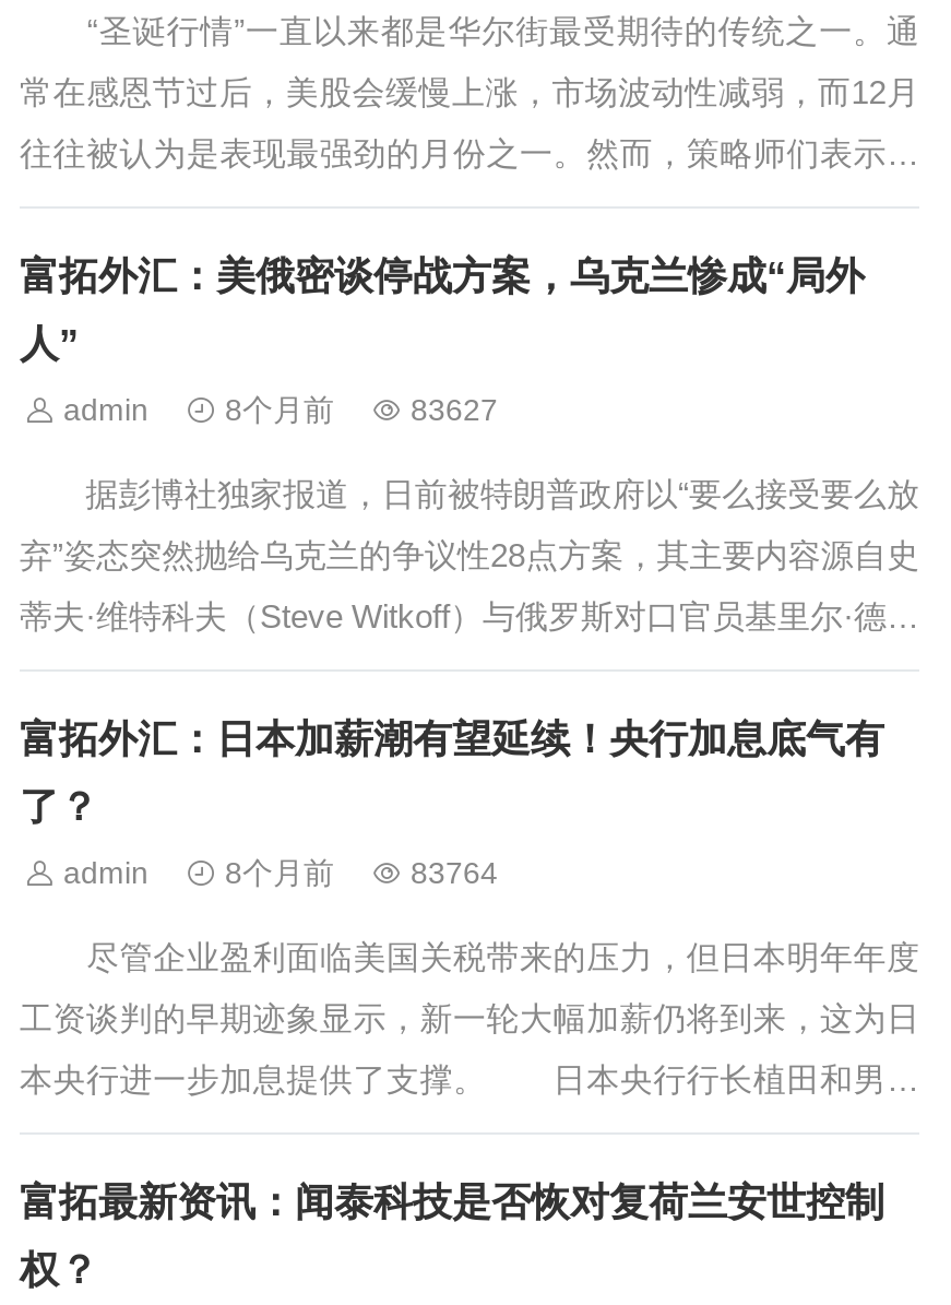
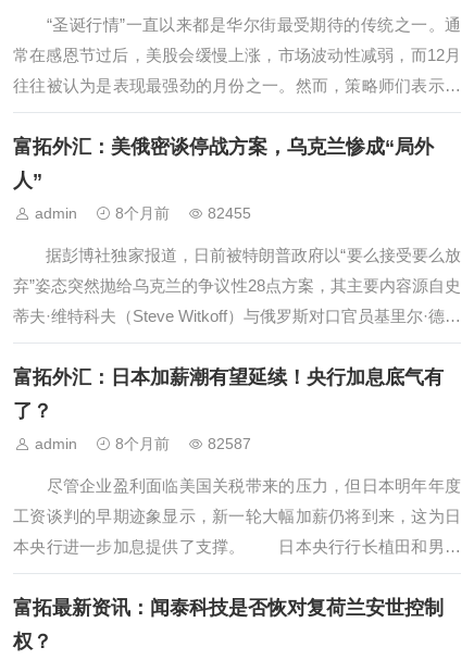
[411,392,498,427] 83627 -> [208,204,251,222] 82455
[411,855,498,890] 83764 -> [208,435,251,452] 82587

